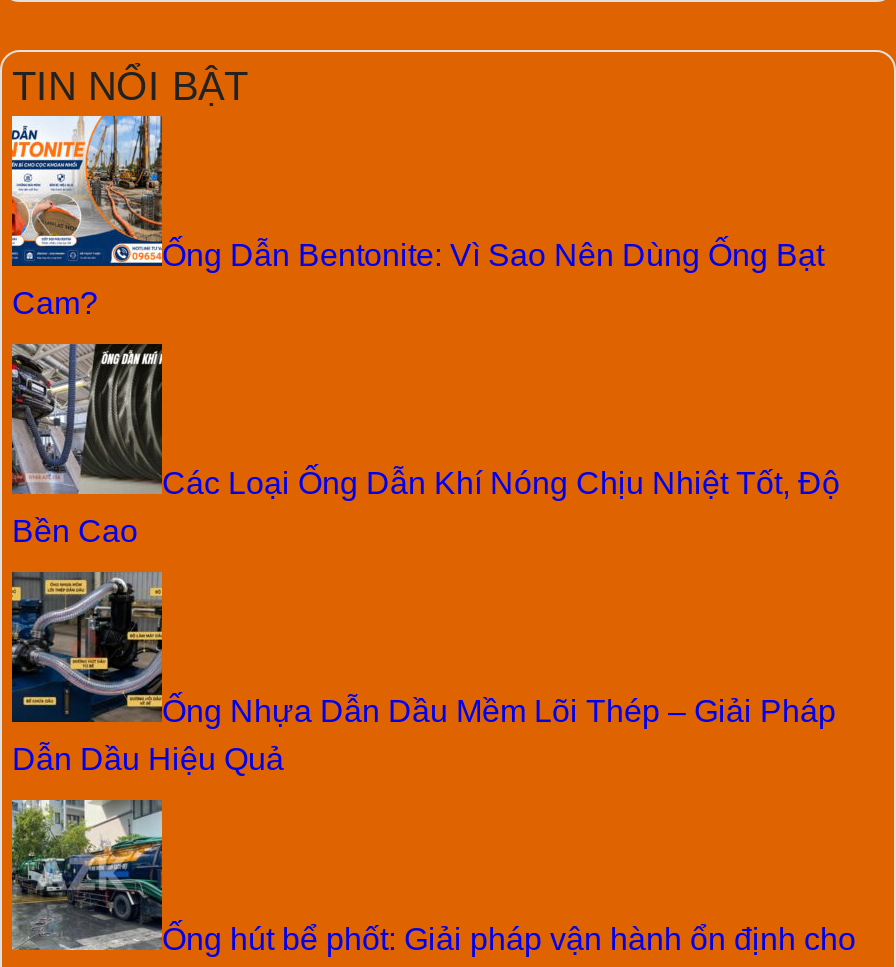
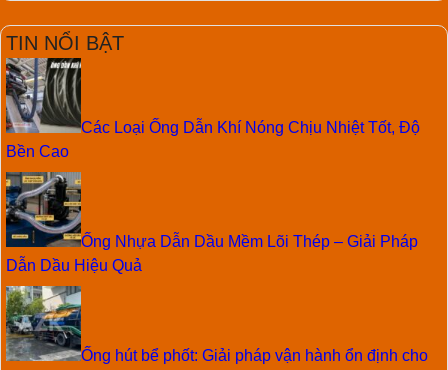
[10,114,824,321] [image] | Ống Dẫn Bentonite: Vì Sao Nên Dùng Ống Bạt | Cam? -> none

